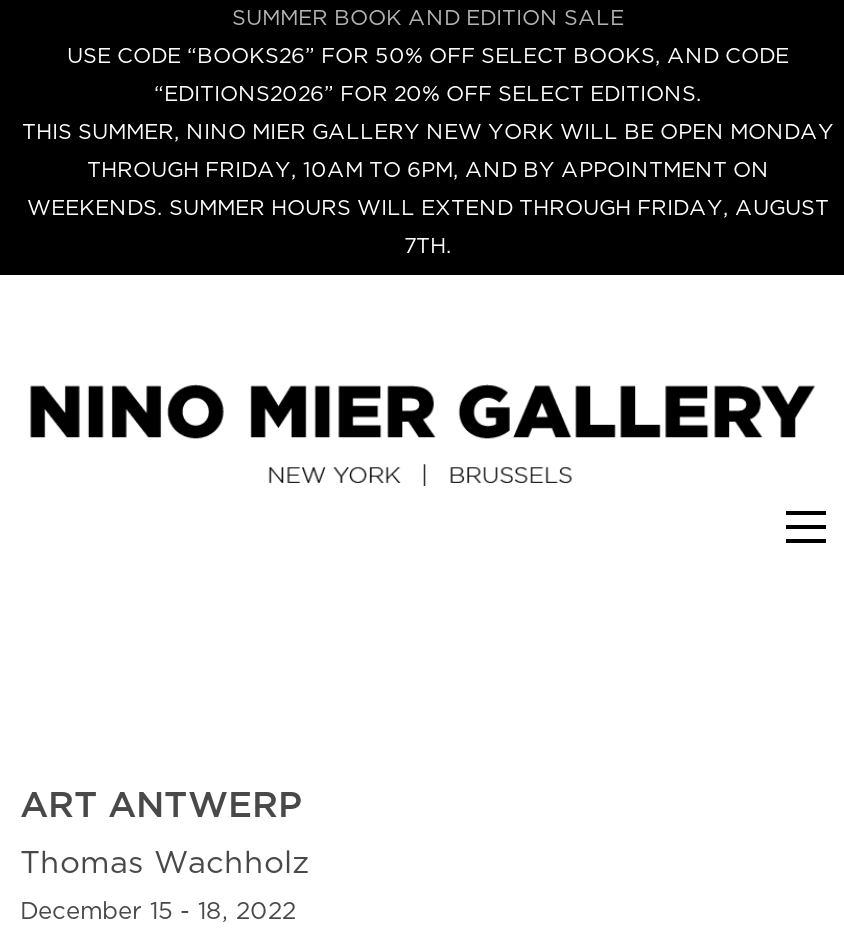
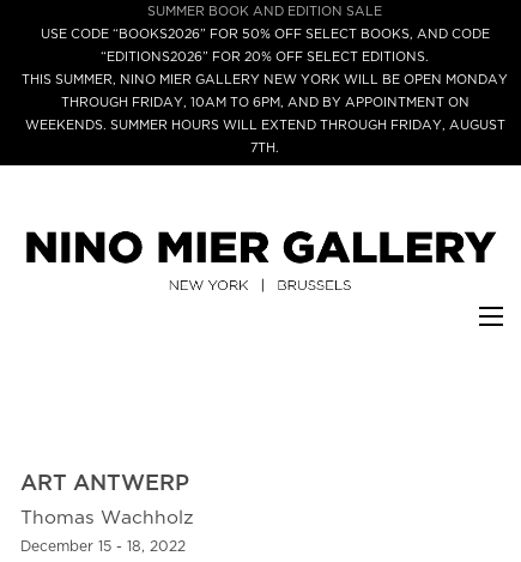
[67,47,789,67] USE CODE “BOOKS26” FOR 50% OFF SELECT BOOKS, AND CODE -> [40,29,489,41] USE CODE “BOOKS2026” FOR 50% OFF SELECT BOOKS, AND CODE

